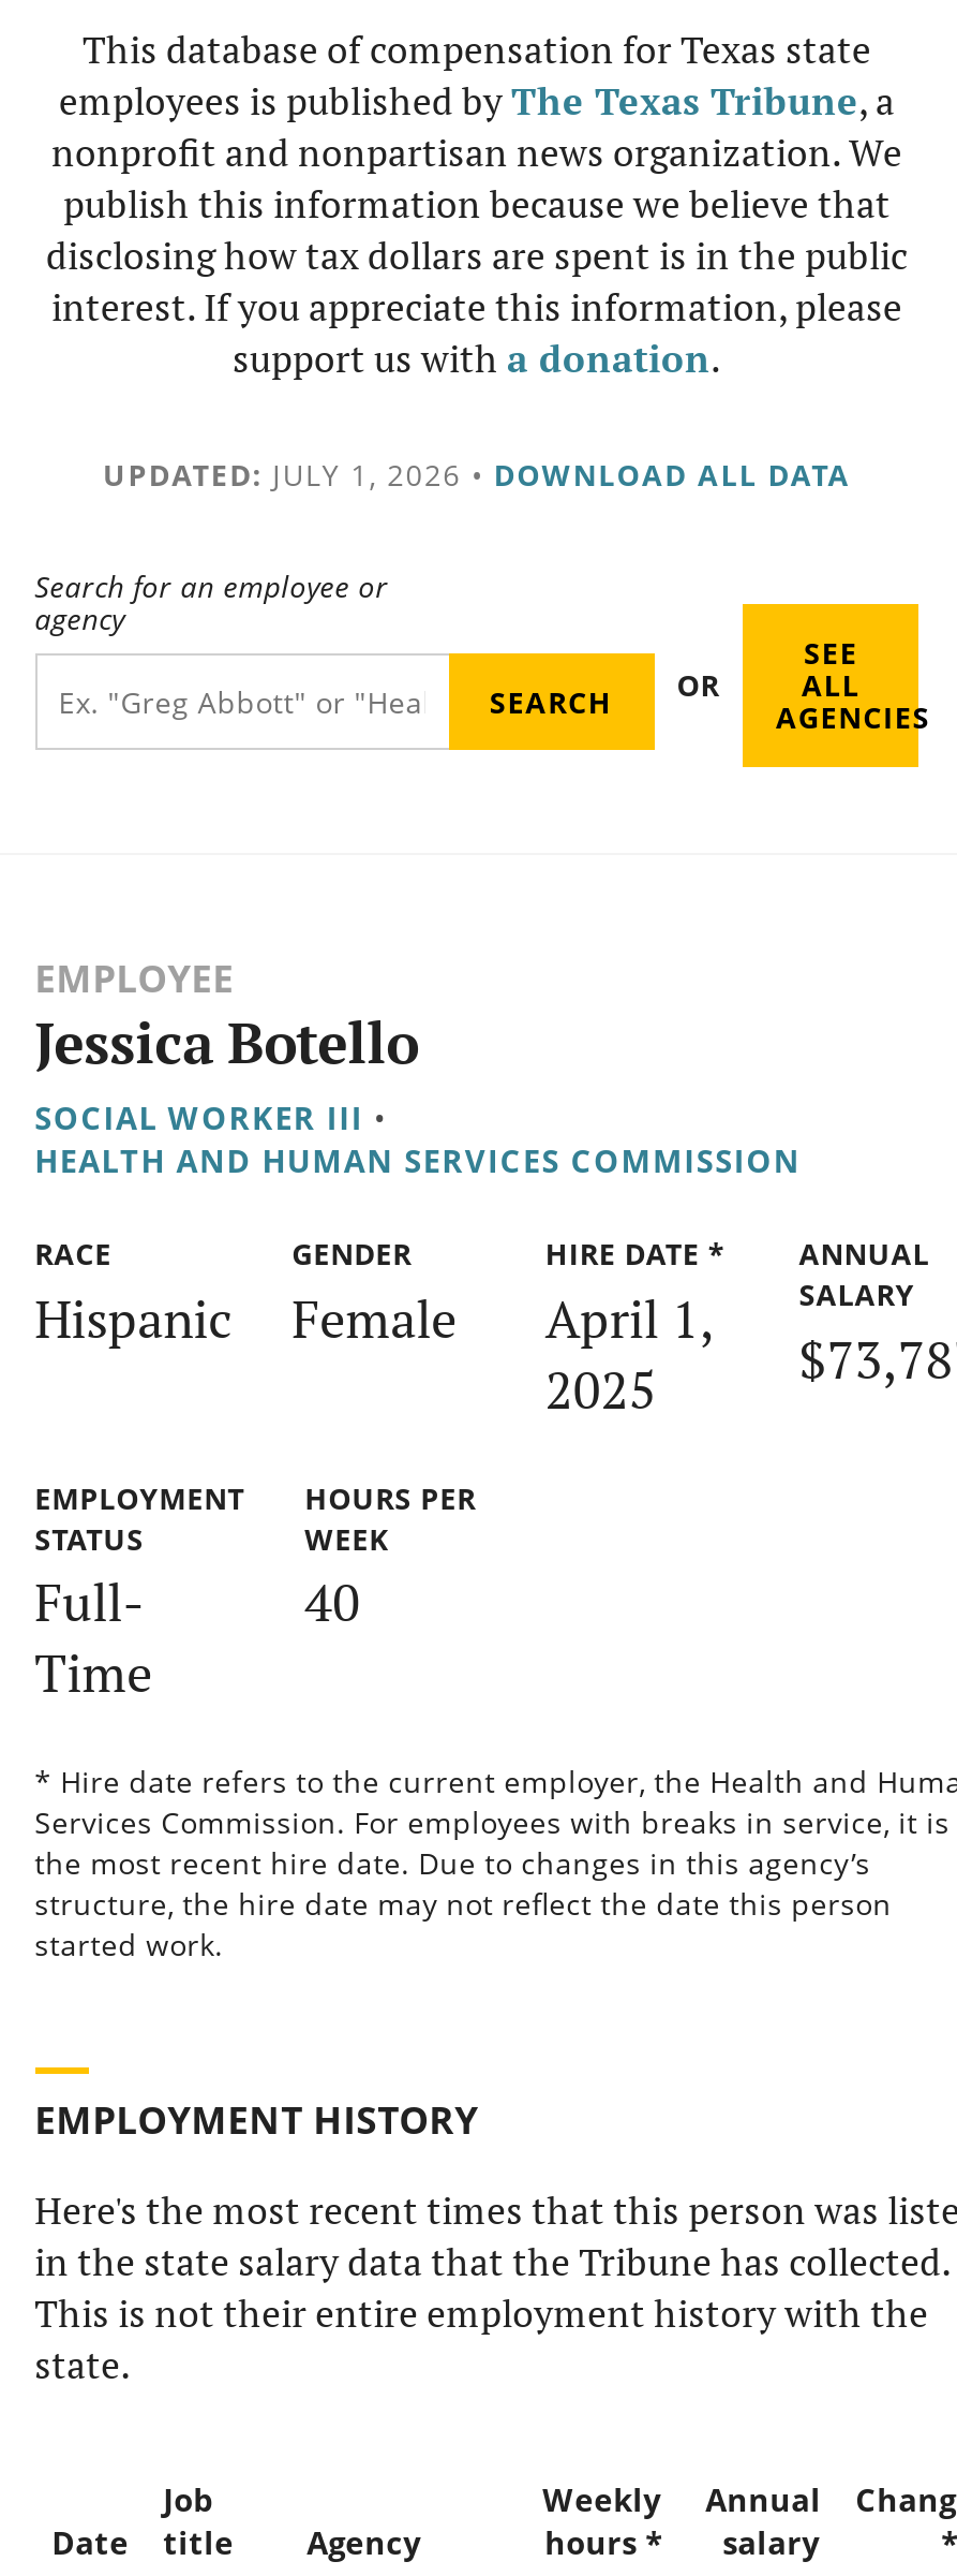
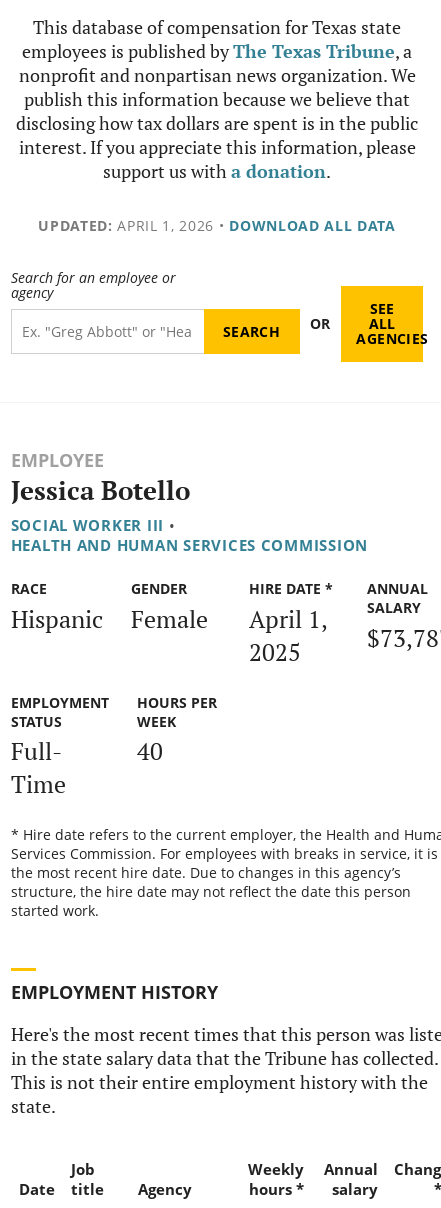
[103,454,851,495] UPDATED: JULY 1, 2026 • DOWNLOAD ALL DATA -> [38,216,396,235] UPDATED: APRIL 1, 2026 • DOWNLOAD ALL DATA

